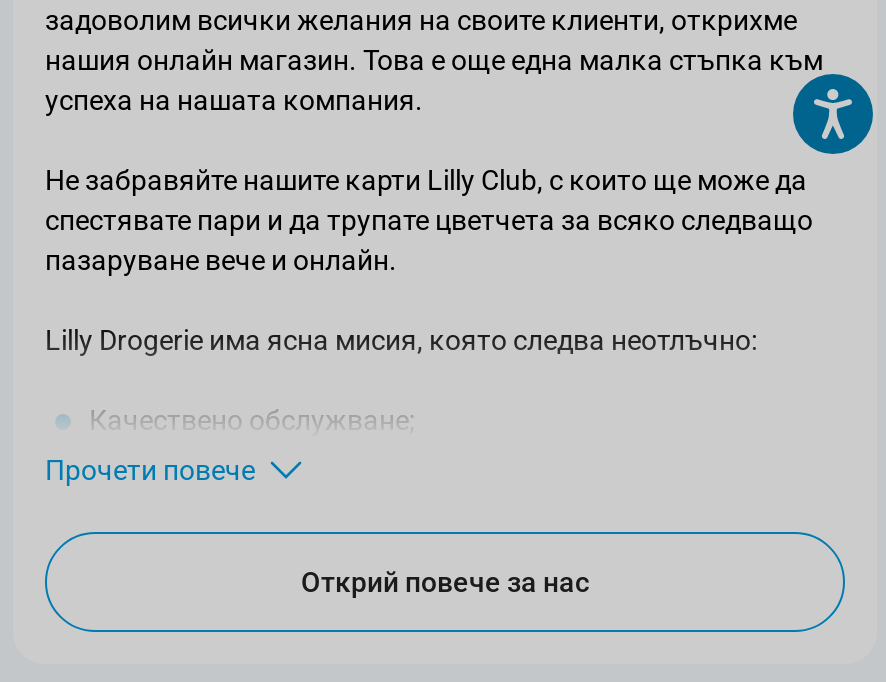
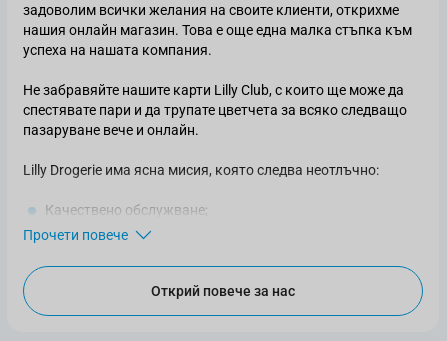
[791,72,875,156] [image] -> none

